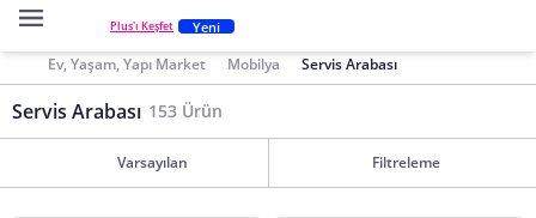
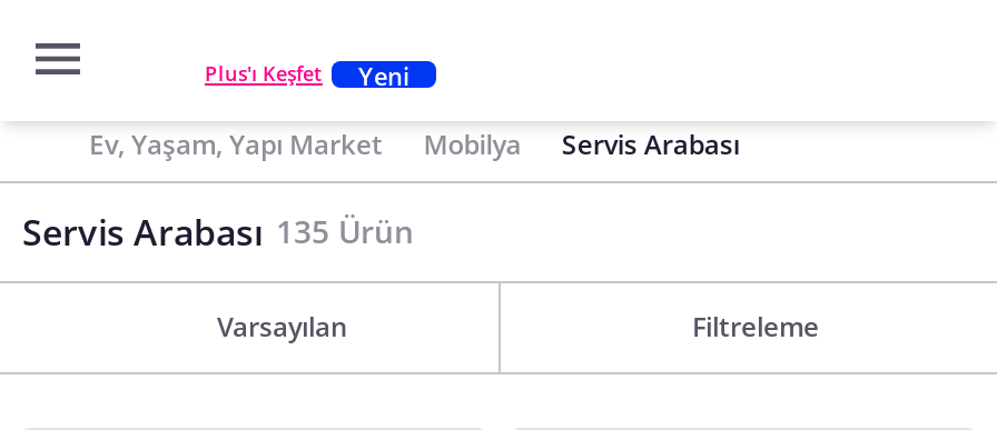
[12,98,223,125] Servis Arabası 153 Ürün -> [22,208,414,257] Servis Arabası 135 Ürün

